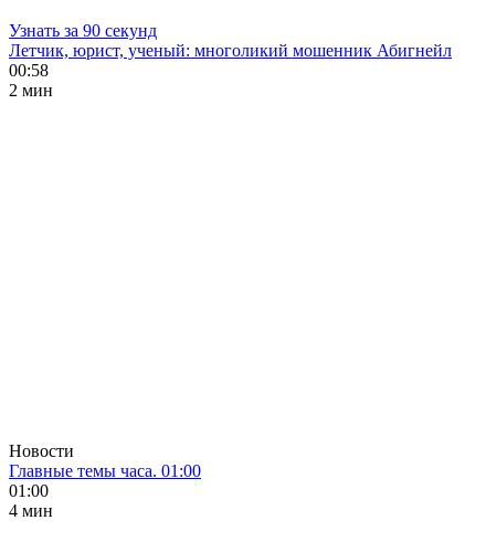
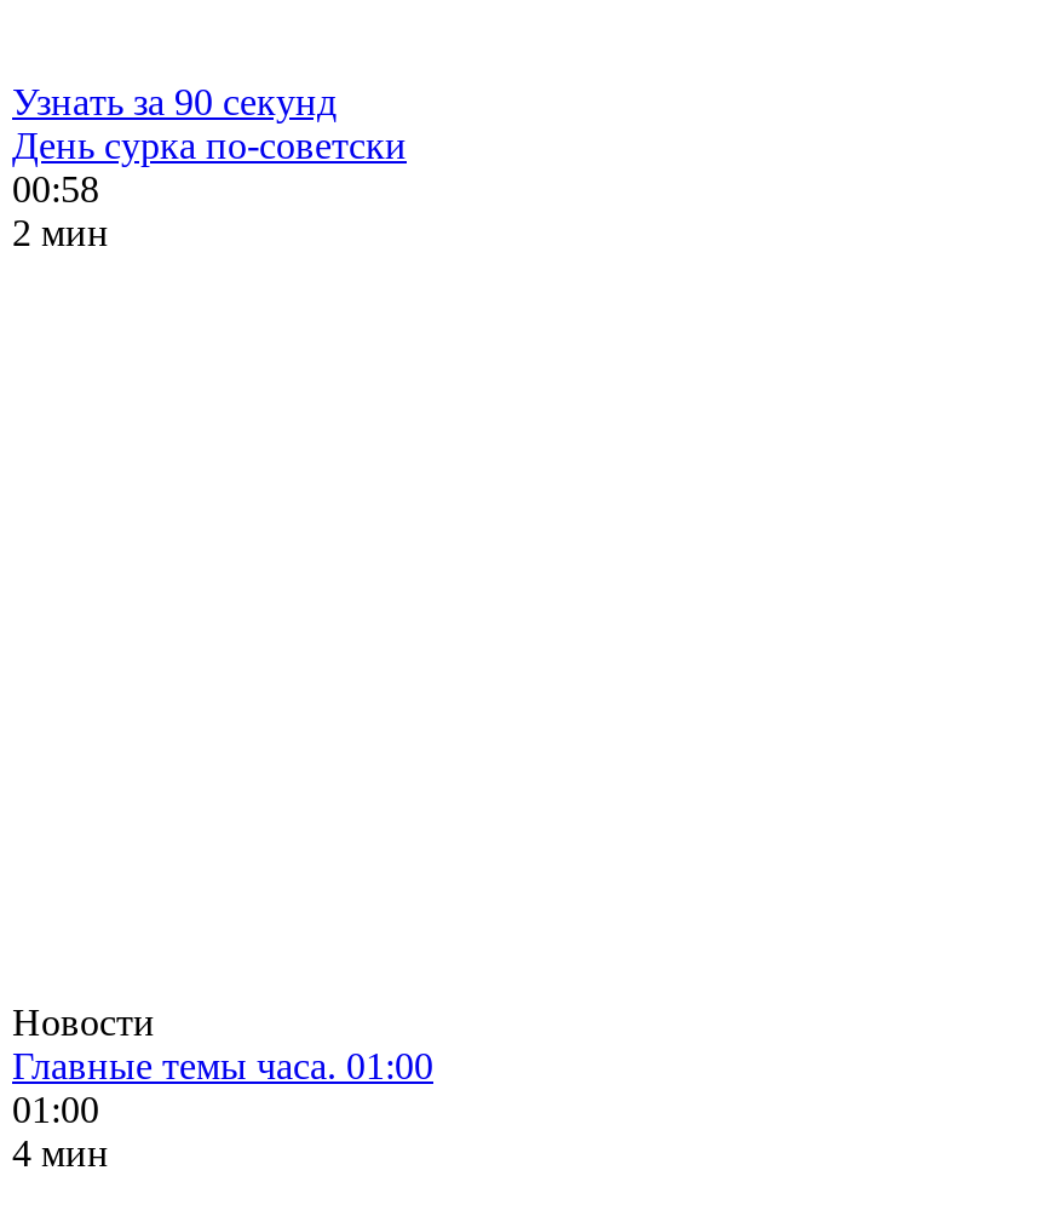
[9,41,452,60] Летчик, юрист, ученый: многоликий мошенник Абигнейл -> [12,125,407,166] День сурка по-советски

